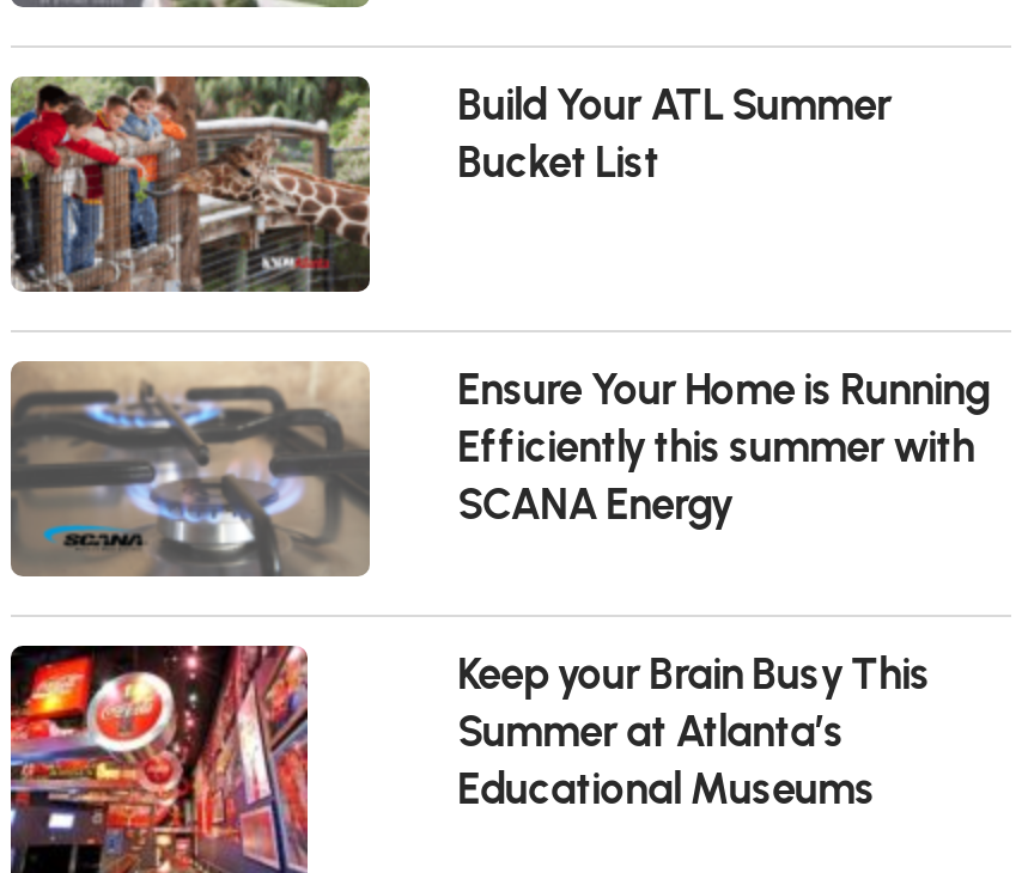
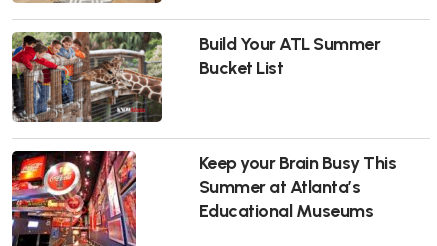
[11,361,990,576] [image] | Ensure Your Home is Running | Efficiently this summer with | SCANA Energy -> none

